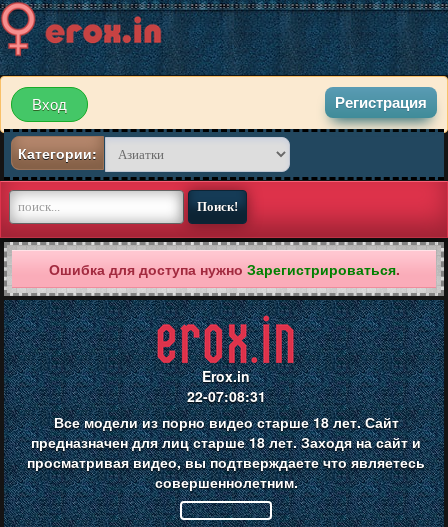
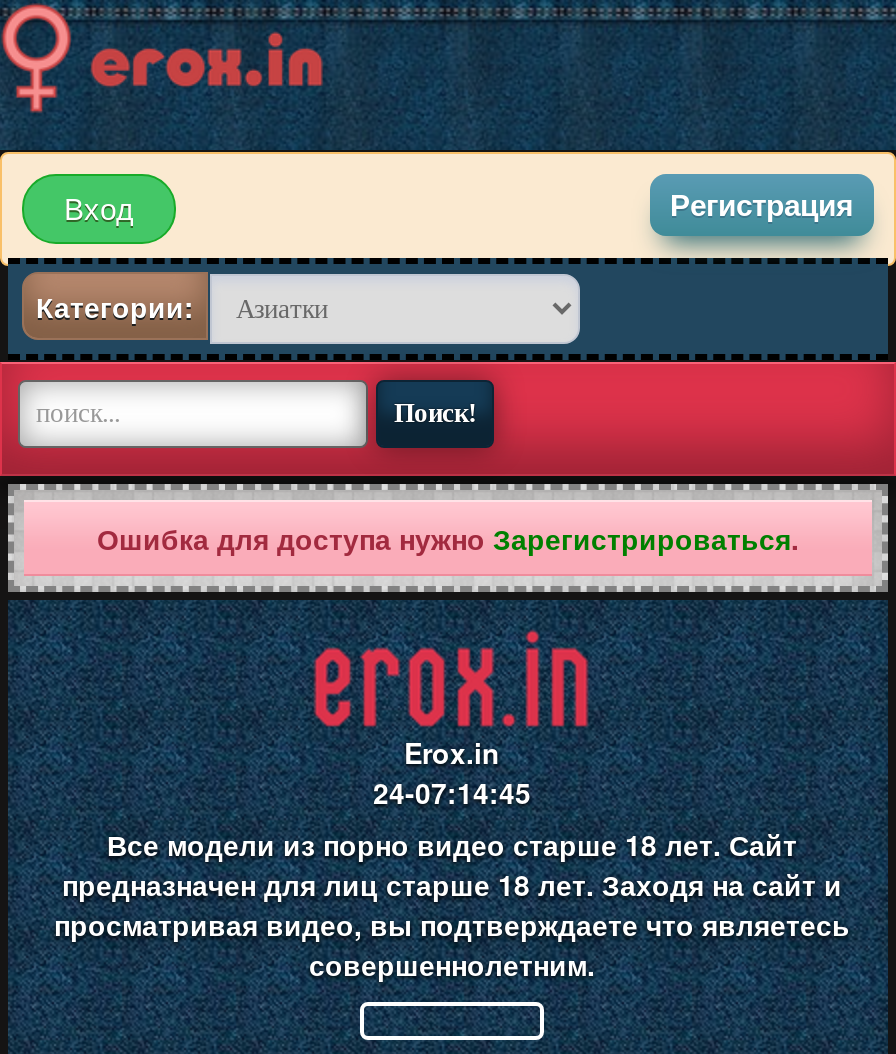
[186,386,265,406] 22-07:08:31 -> [373,772,531,812] 24-07:14:45

